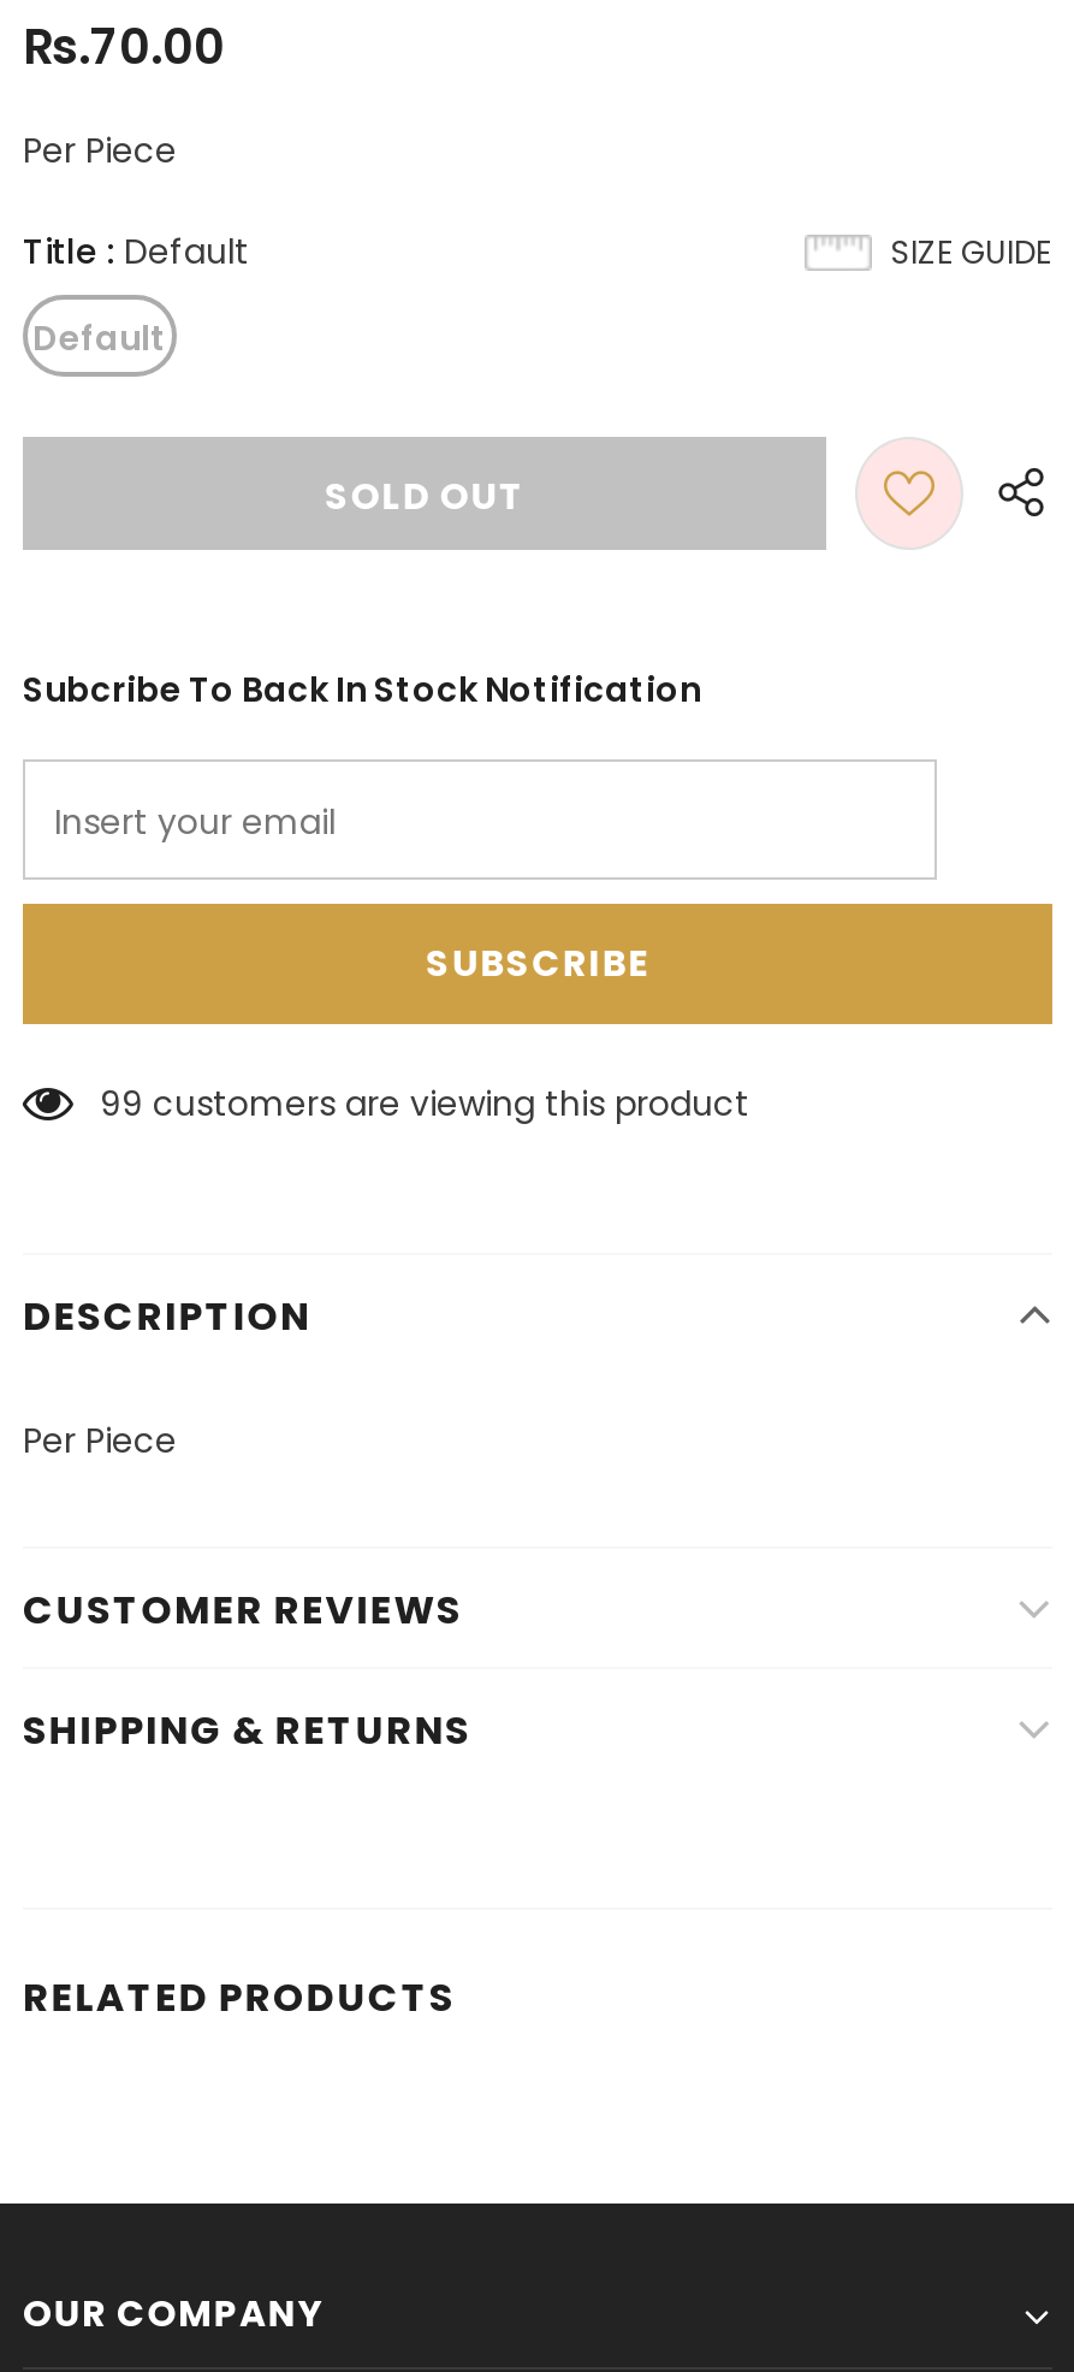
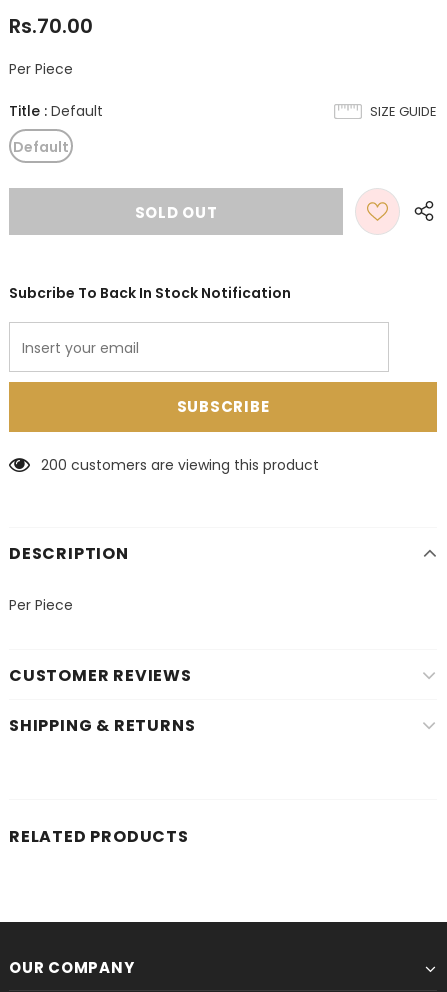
[100,1080,749,1129] 99 customers are viewing this product -> [41,455,319,475] 200 customers are viewing this product

